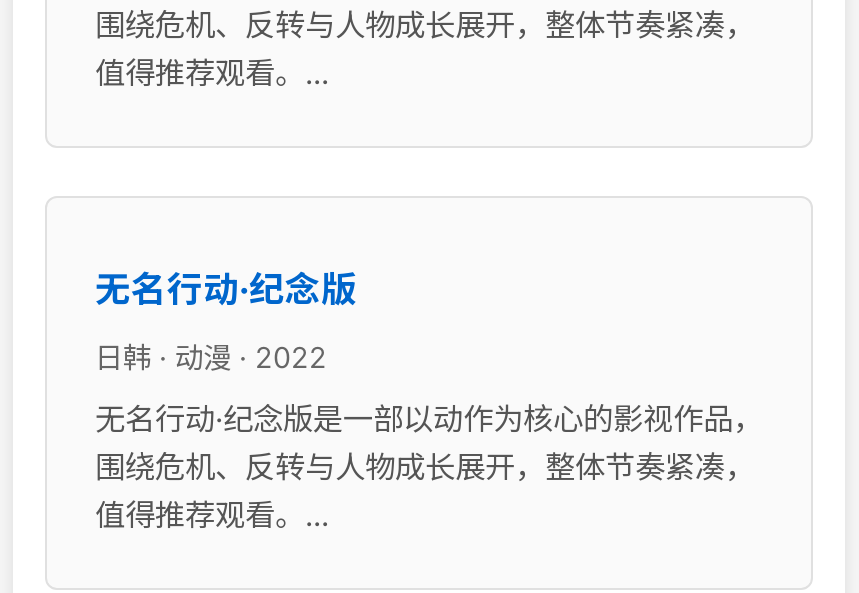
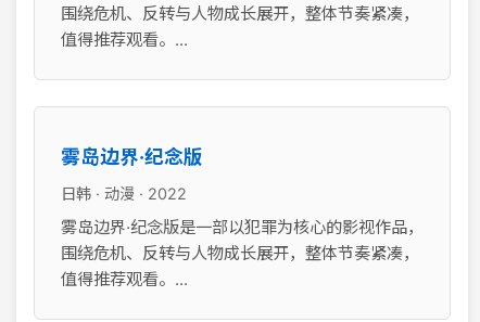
[95,268,357,310] 无名行动·纪念版 -> [61,145,203,168] 雾岛边界·纪念版
[95,400,763,438] 无名行动·纪念版是一部以动作为核心的影视作品， -> [61,217,424,237] 雾岛边界·纪念版是一部以犯罪为核心的影视作品，

